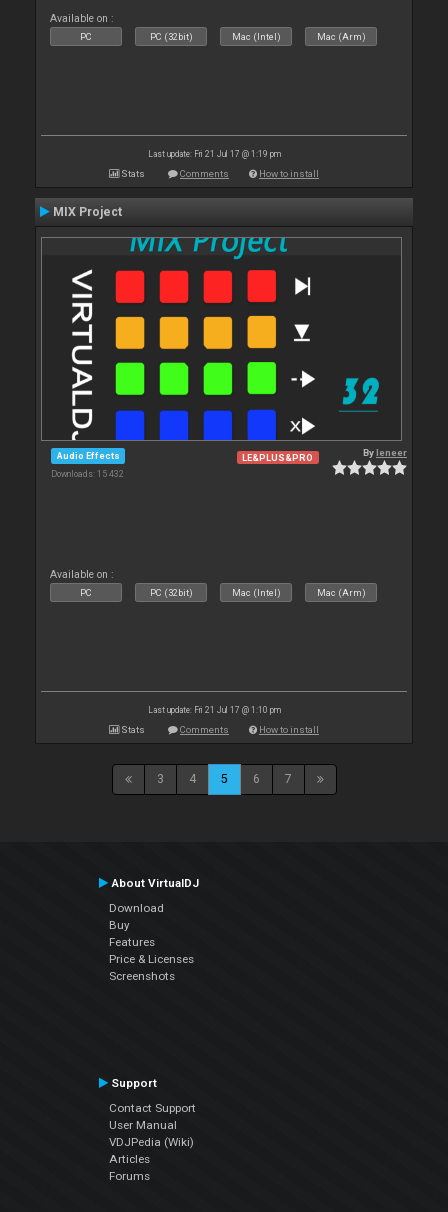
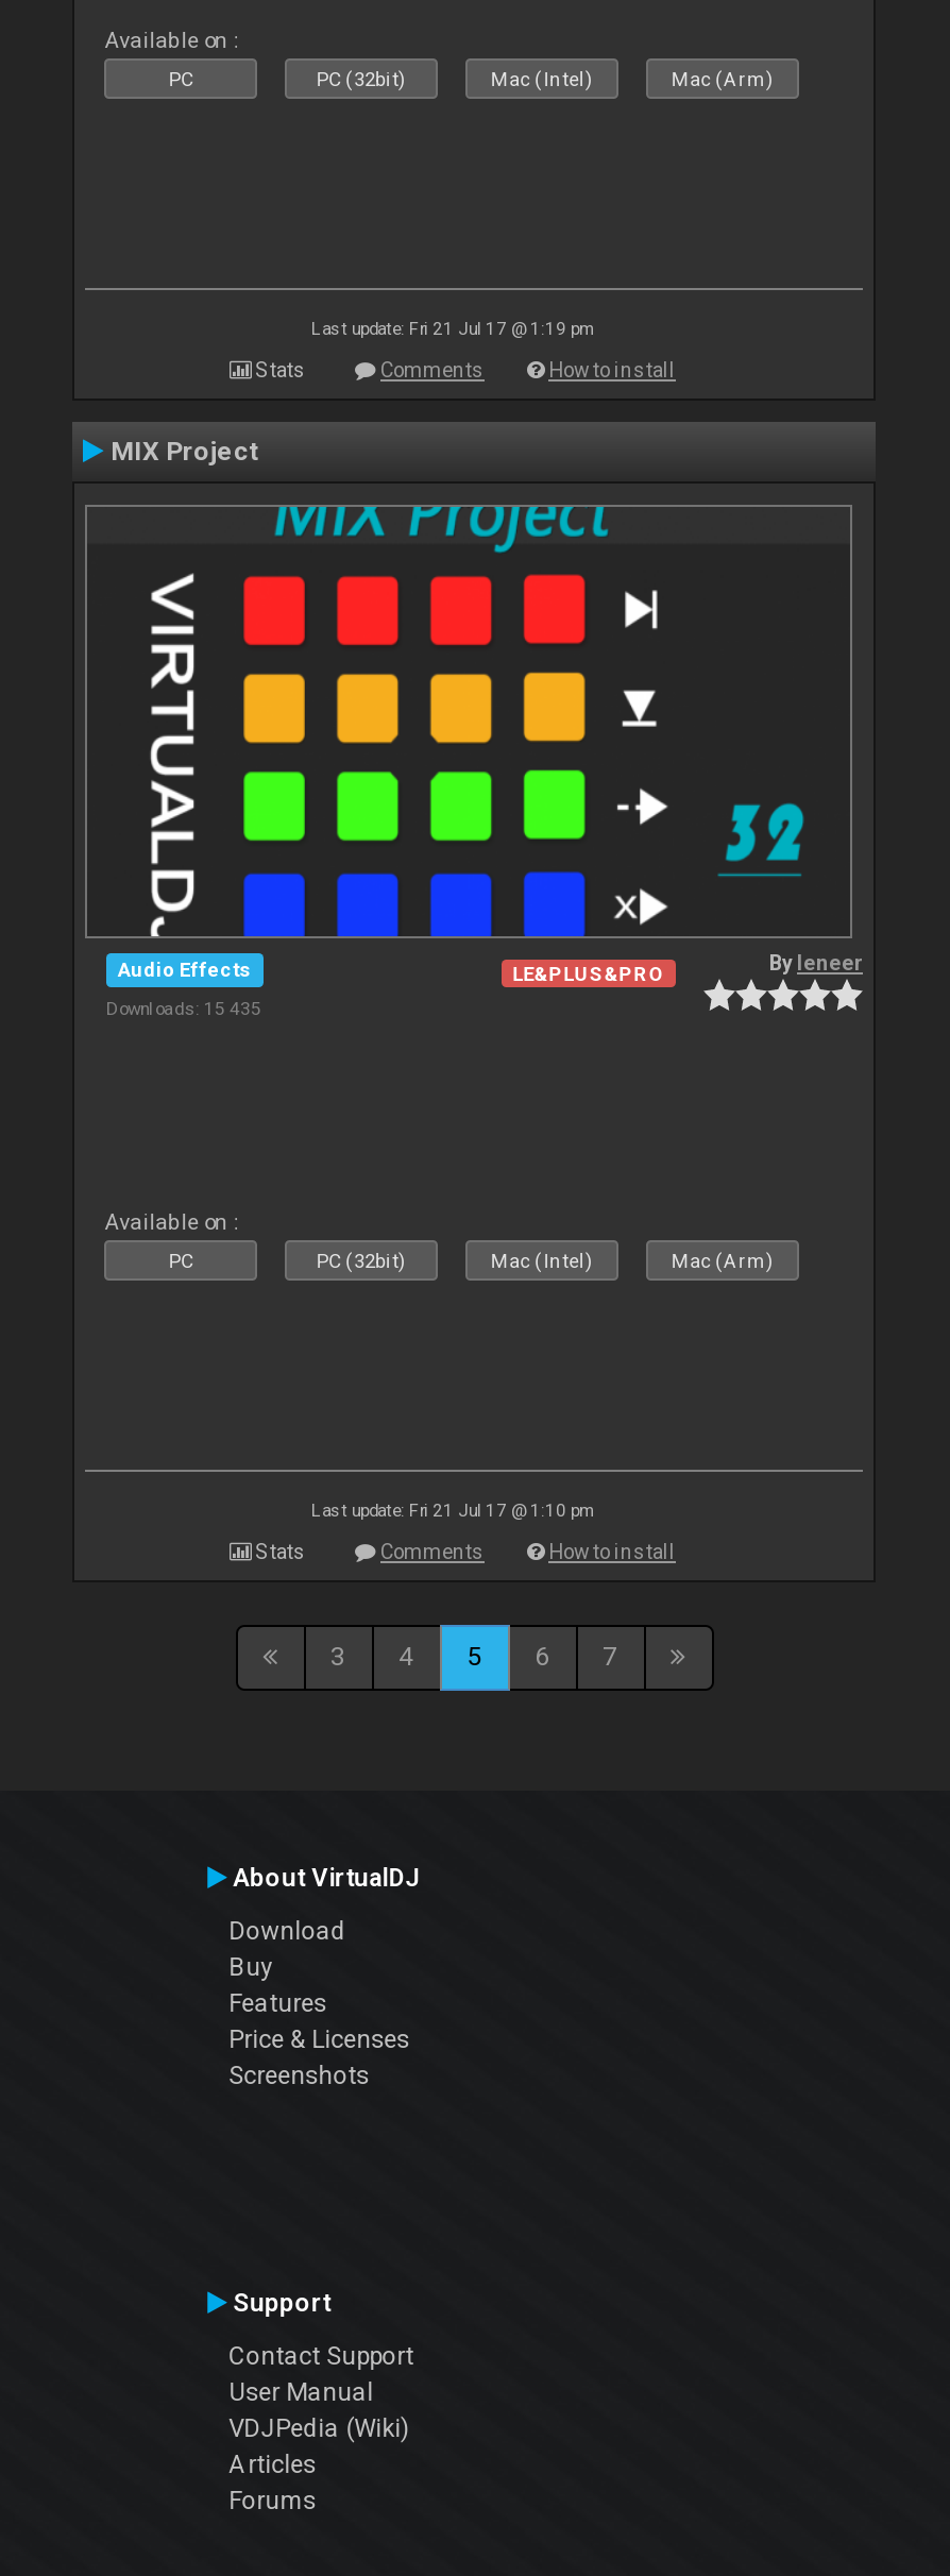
[51,469,124,479] Downloads: 15 432 -> [106,997,261,1018] Downloads: 15 435

